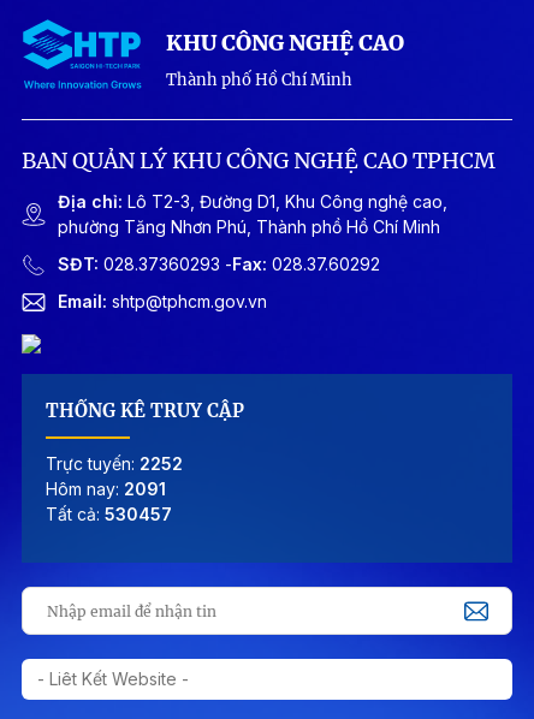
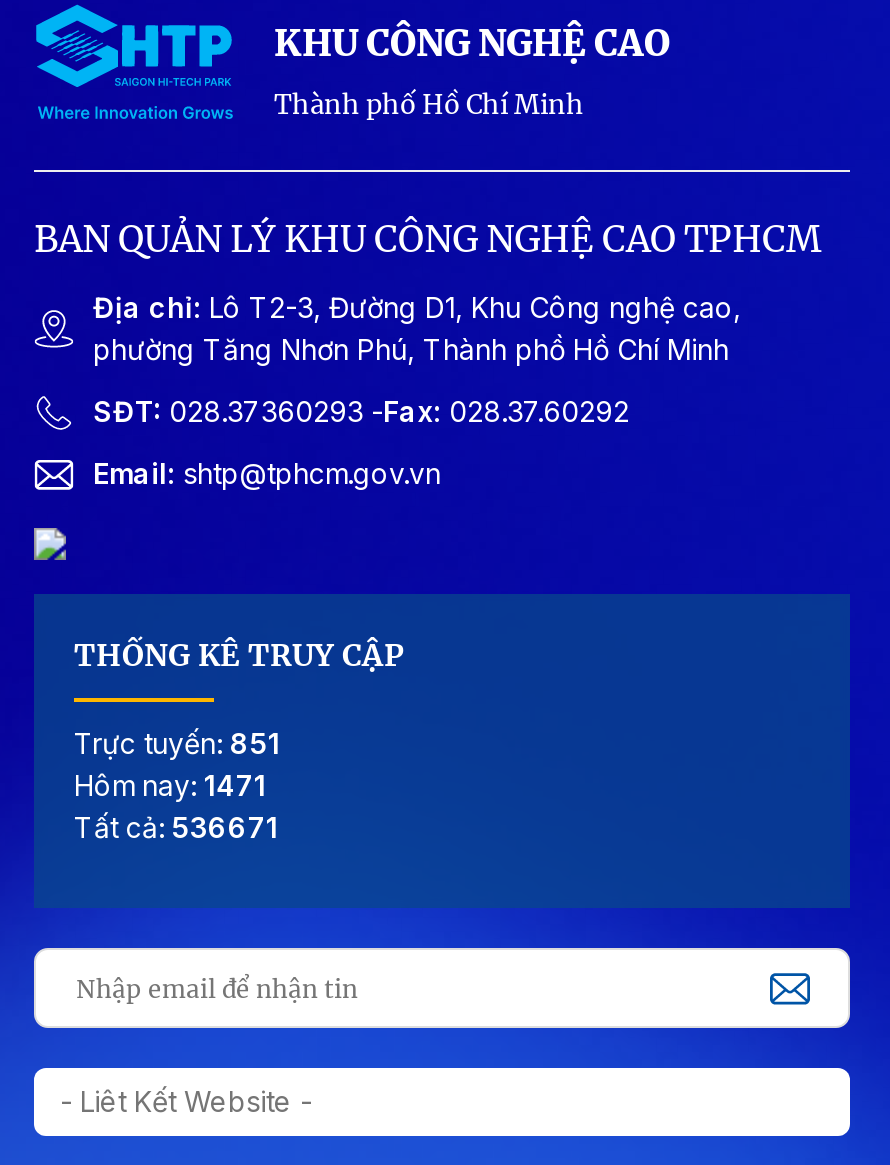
[46,453,183,474] Trực tuyến: 2252 -> [74,726,280,760] Trực tuyến: 851
[46,479,166,499] Hôm nay: 2091 -> [74,768,266,802] Hôm nay: 1471
[46,504,172,524] Tất cả: 530457 -> [74,810,278,844] Tất cả: 536671

